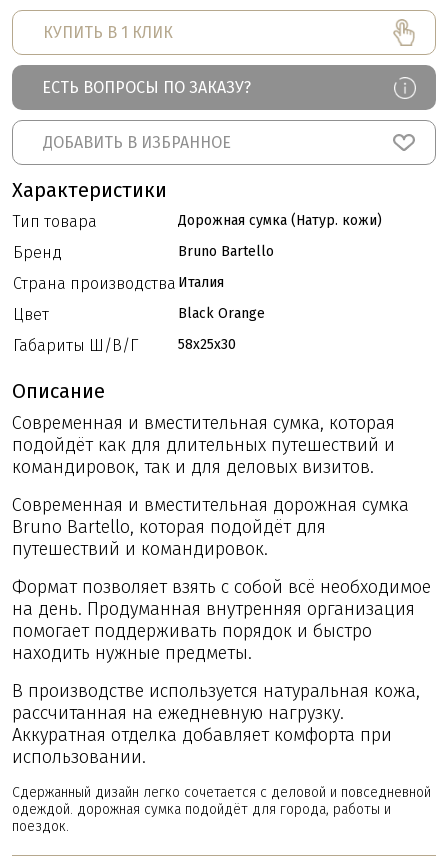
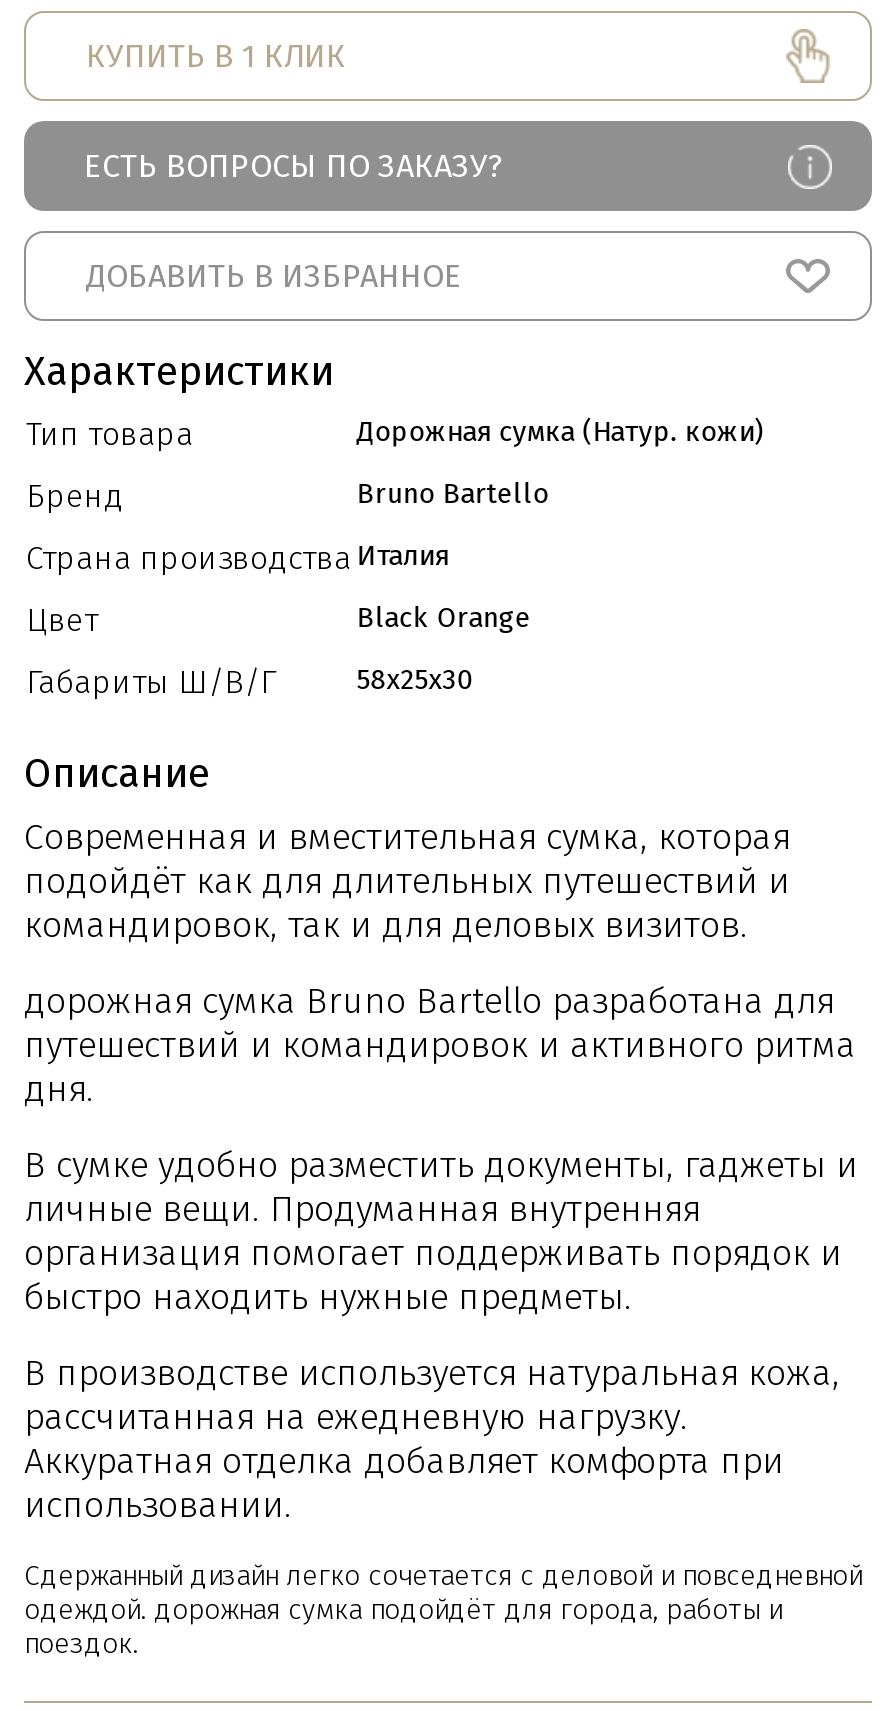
[12,494,409,560] Современная и вместительная дорожная сумка | Bruno Bartello, которая подойдёт для | путешествий и командировок. -> [24,979,856,1111] дорожная сумка Bruno Bartello разработана для | путешествий и командировок и активного ритма | дня.
[12,576,431,664] Формат позволяет взять с собой всё необходимое | на день. Продуманная внутренняя организация | помогает поддерживать порядок и быстро | находить нужные предметы. -> [24,1143,858,1319] В сумке удобно разместить документы, гаджеты и | личные вещи. Продуманная внутренняя | организация помогает поддерживать порядок и | быстро находить нужные предметы.

